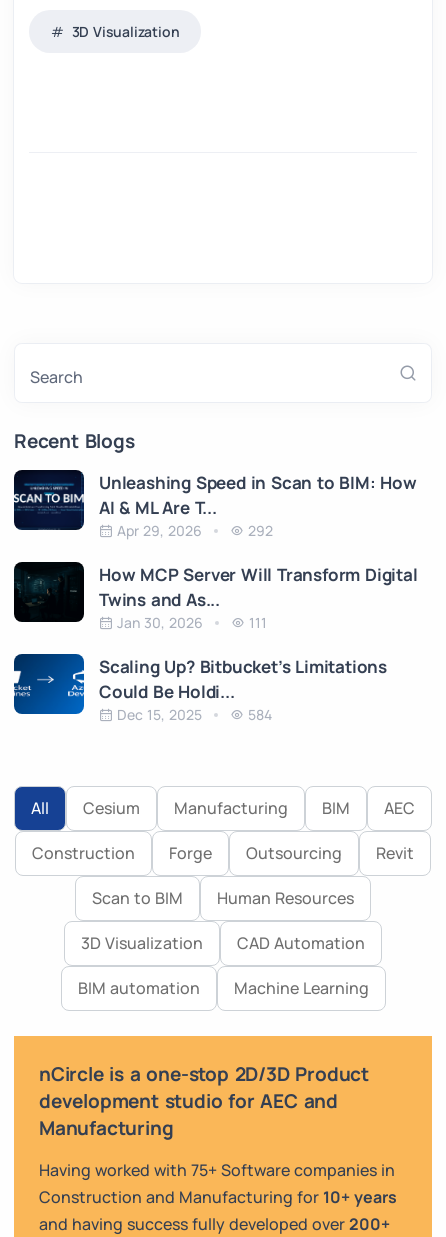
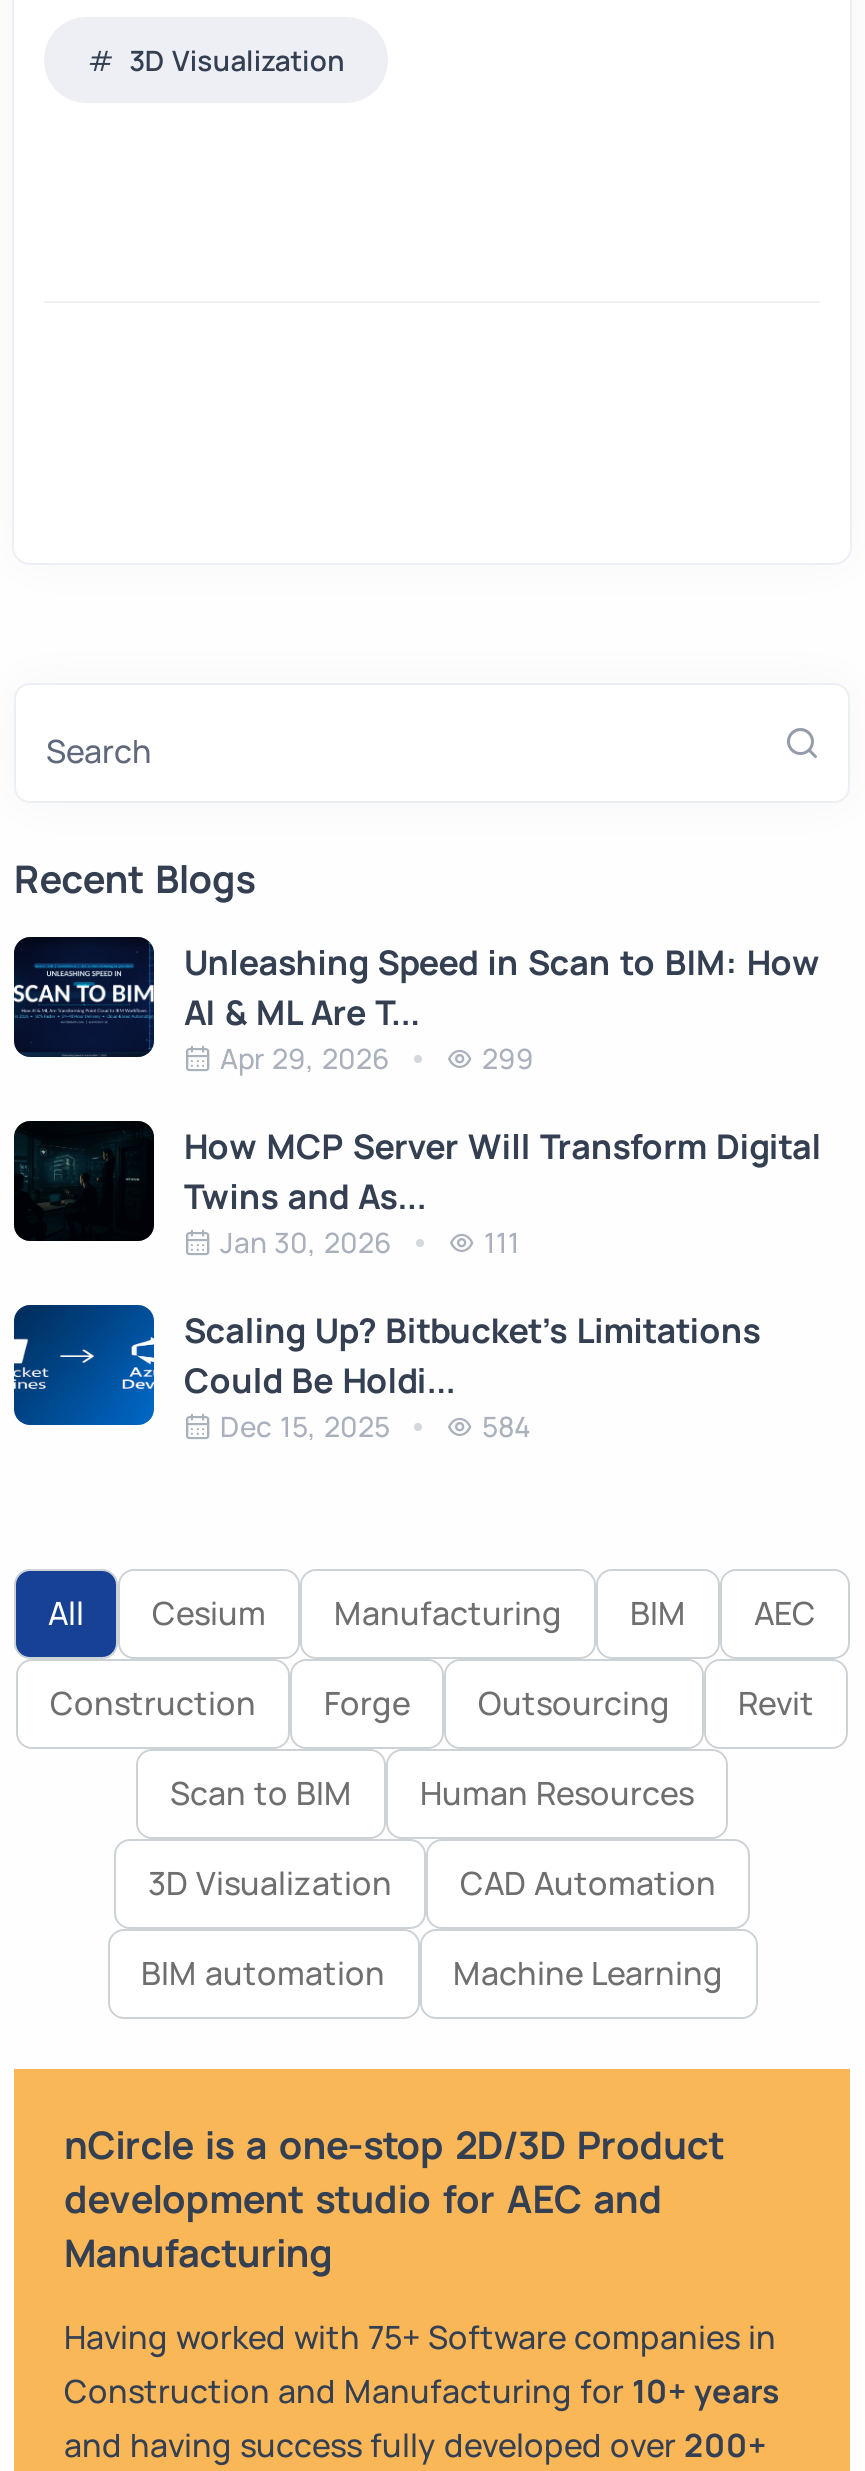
[248,521,273,540] 292 -> [482,1038,534,1076] 299

